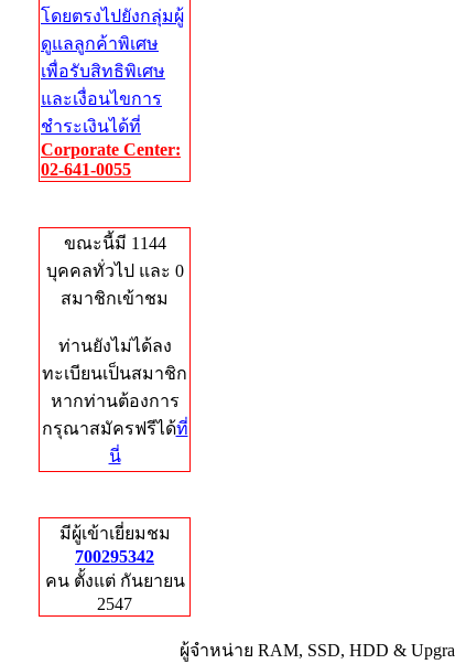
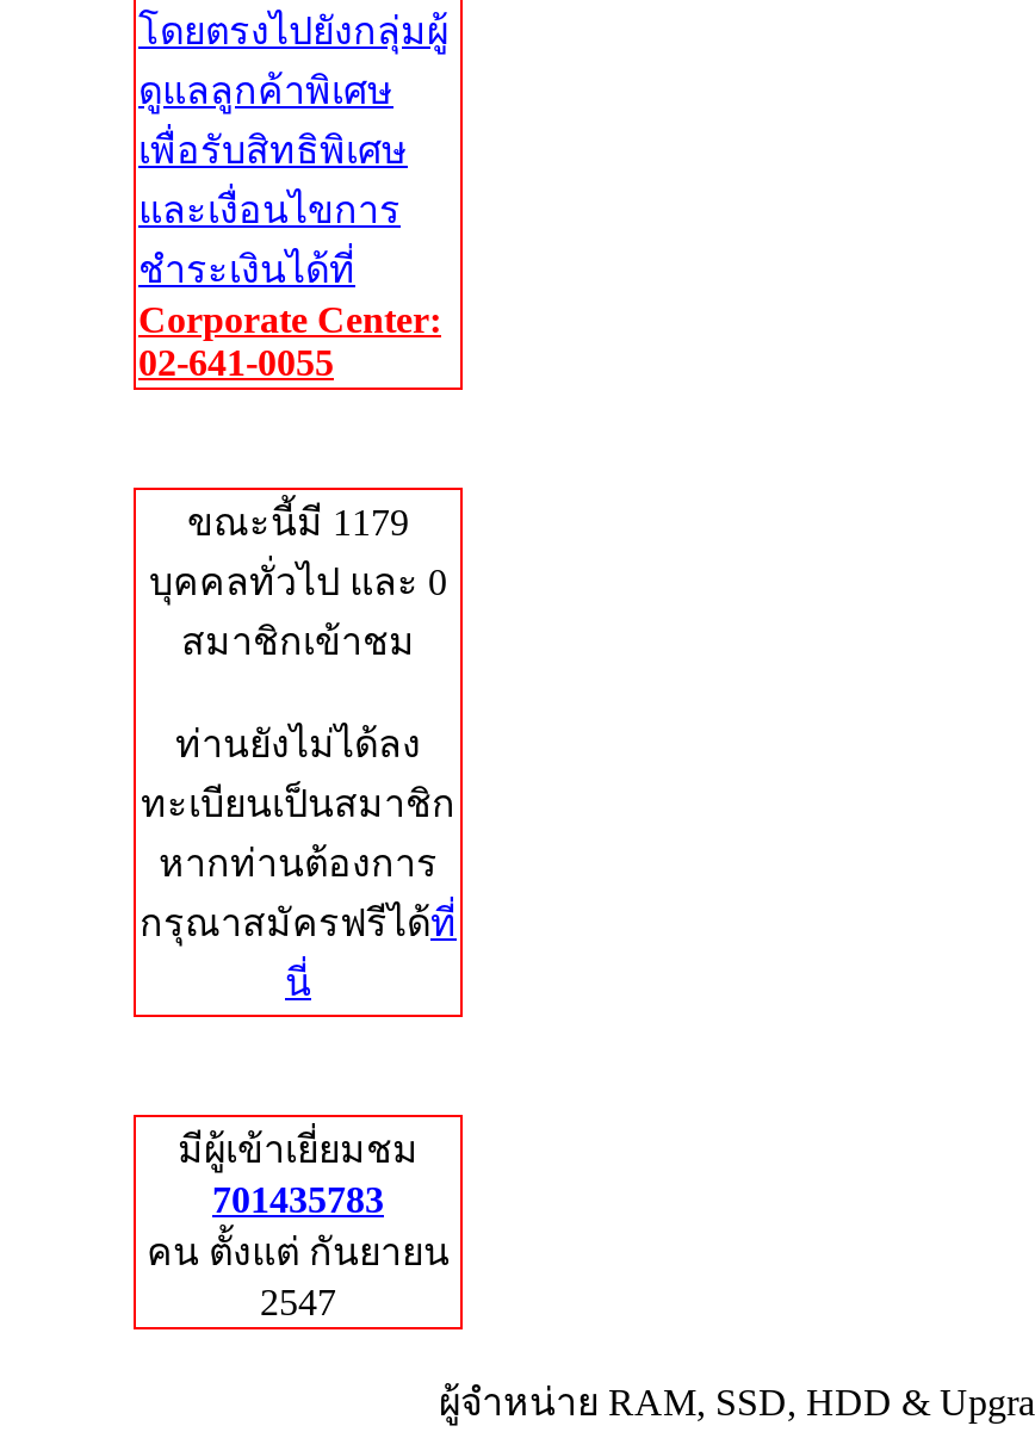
[63,234,166,253] ขณะนี้มี 1144 -> [187,502,409,543] ขณะนี้มี 1179
[75,547,154,566] 700295342 -> [212,1179,384,1220] 701435783

